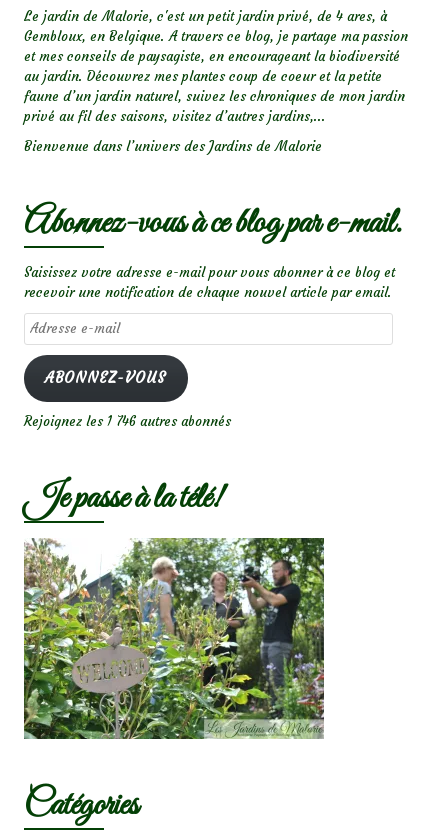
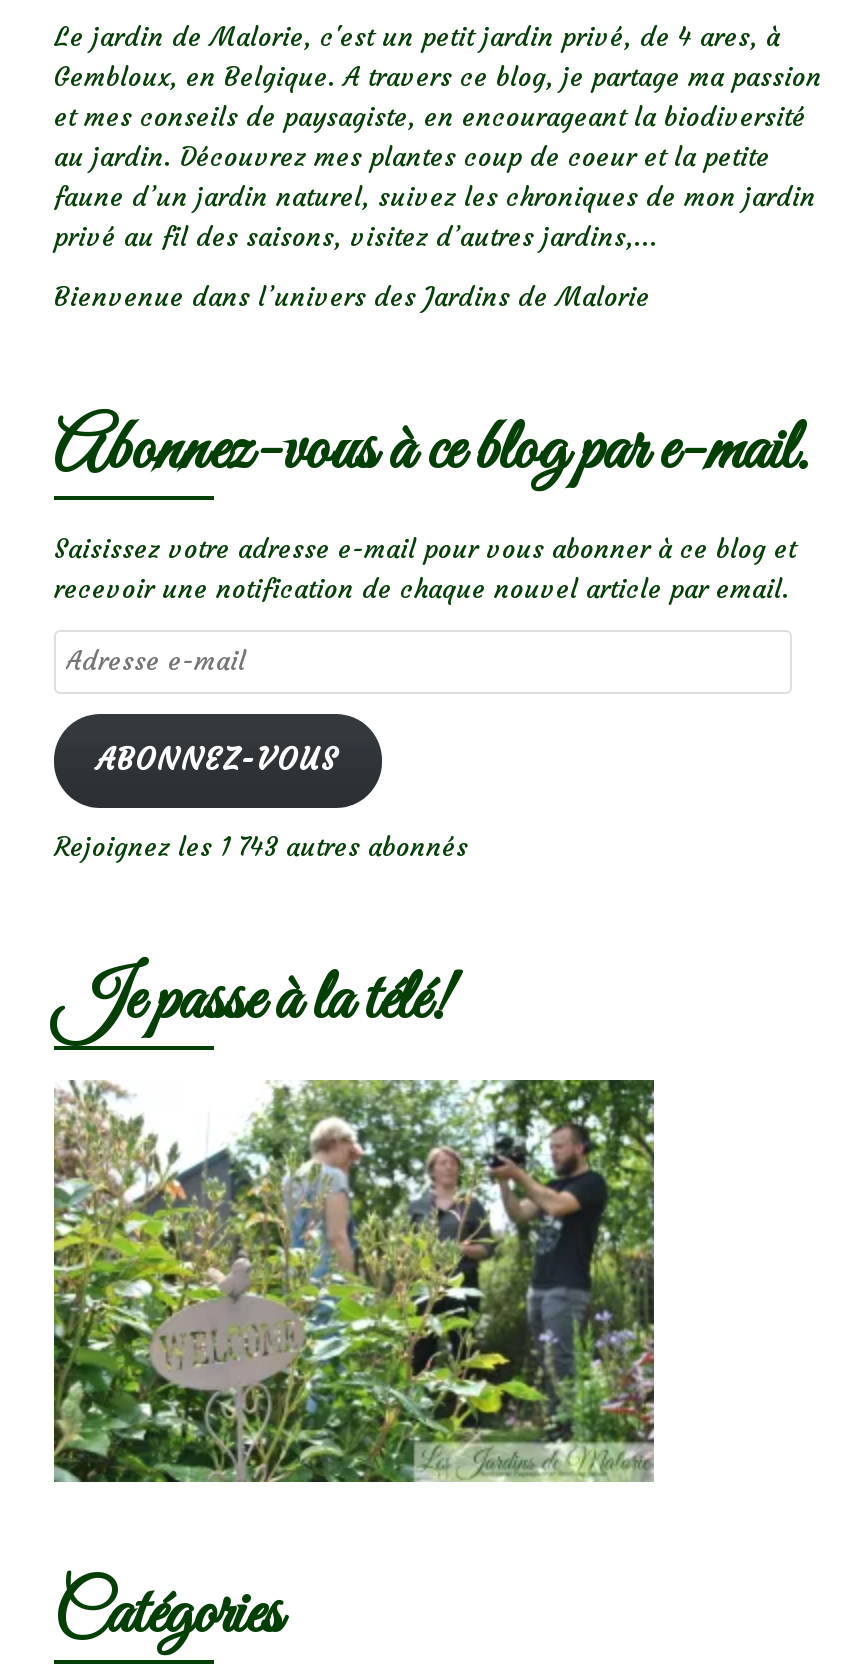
[24,413,231,430] Rejoignez les 1 746 autres abonnés -> [54,829,468,863] Rejoignez les 1 743 autres abonnés

